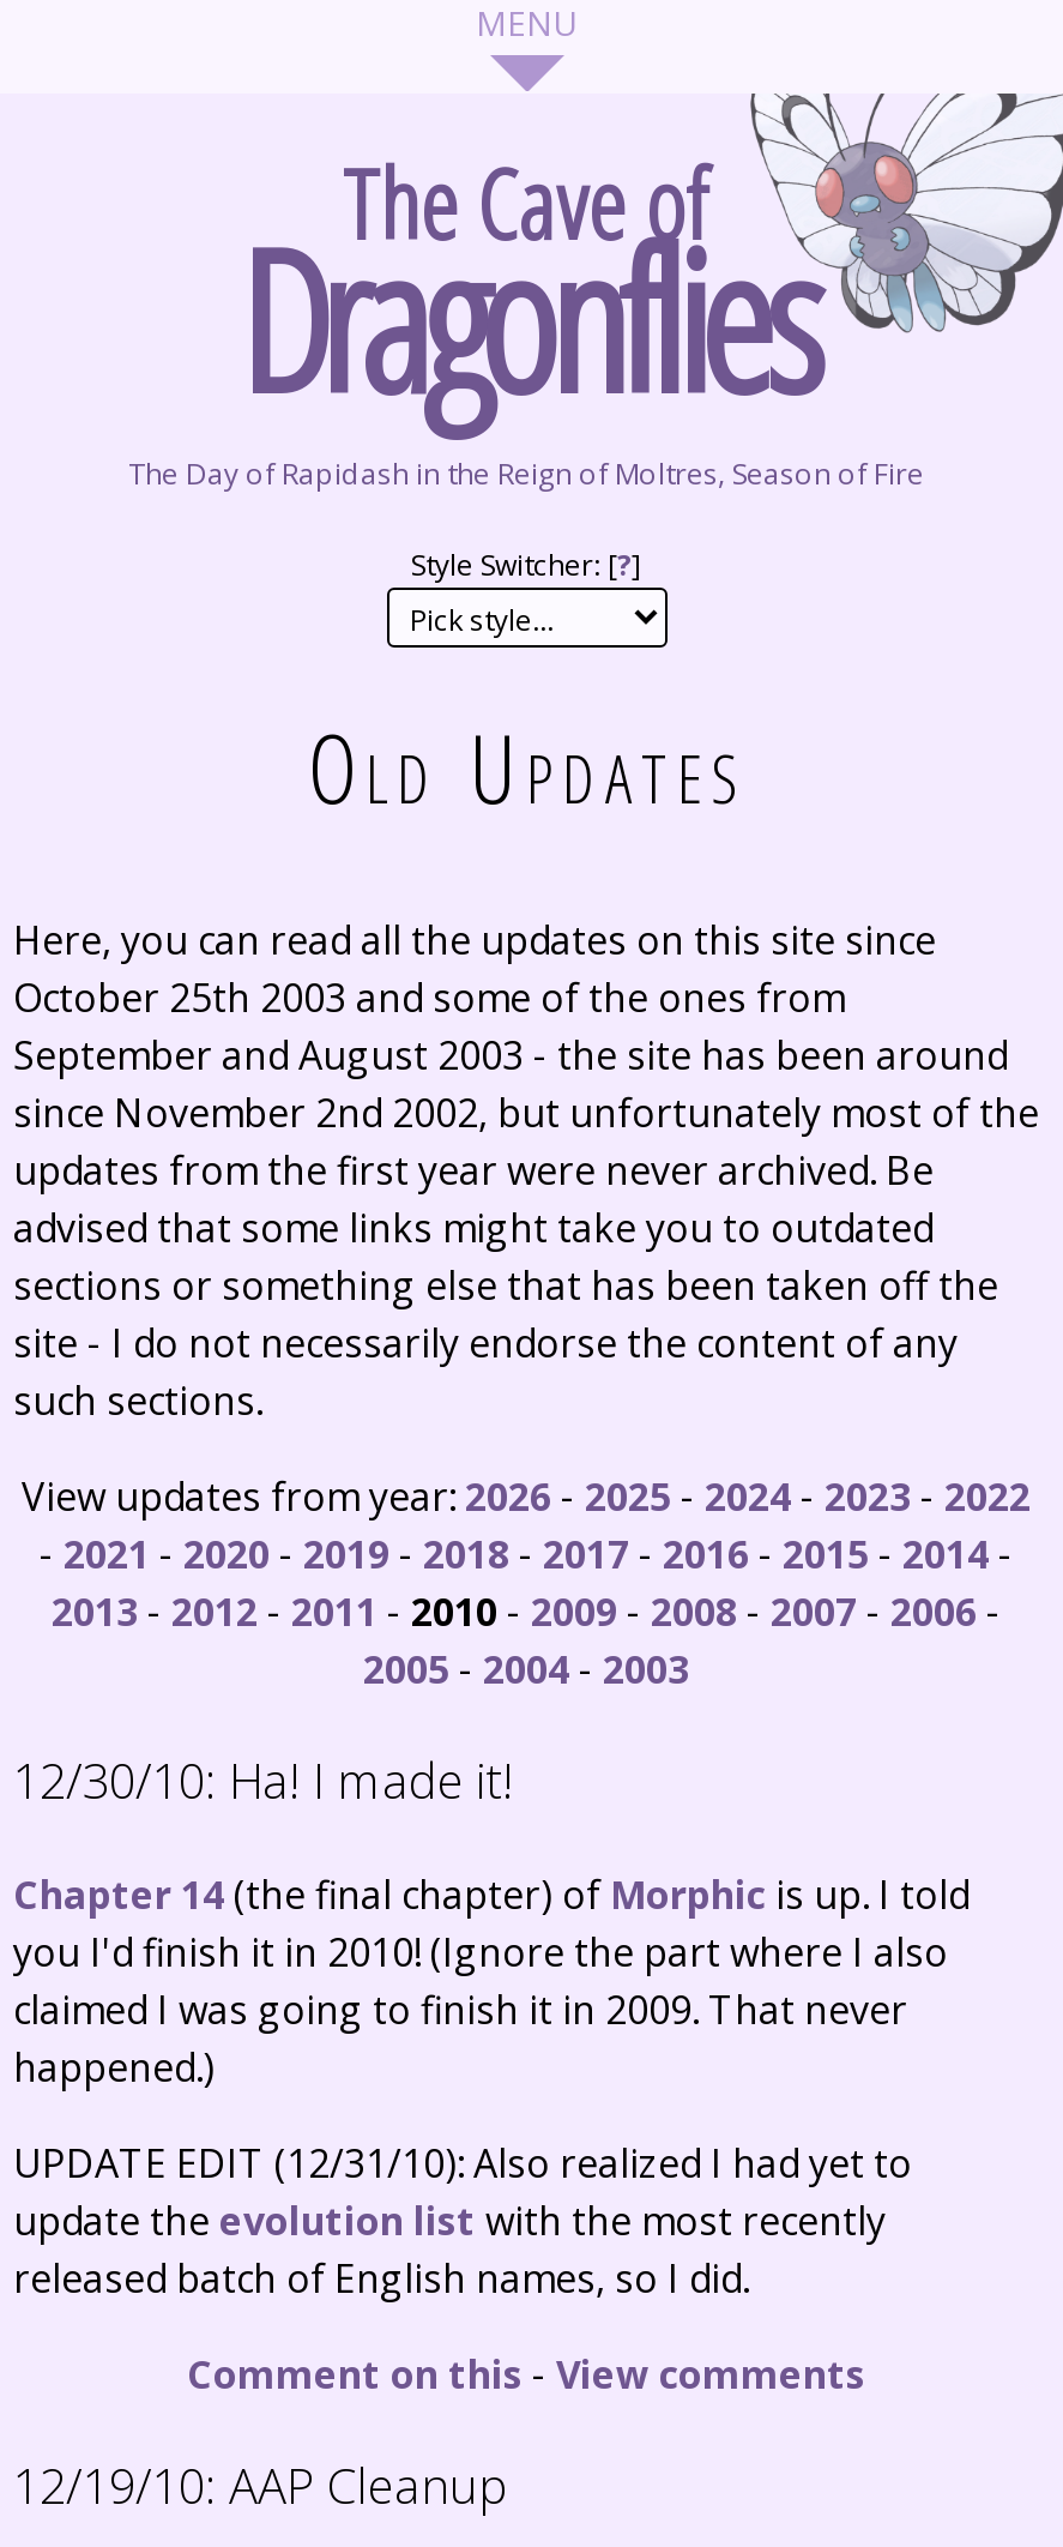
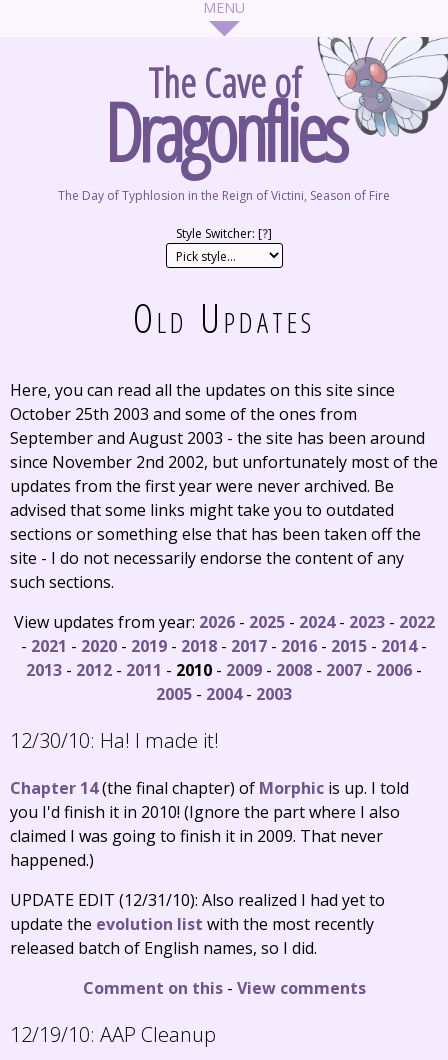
[128,453,924,494] The Day of Rapidash in the Reign of Moltres, Season of Fire -> [58,187,390,204] The Day of Typhlosion in the Reign of Victini, Season of Fire

